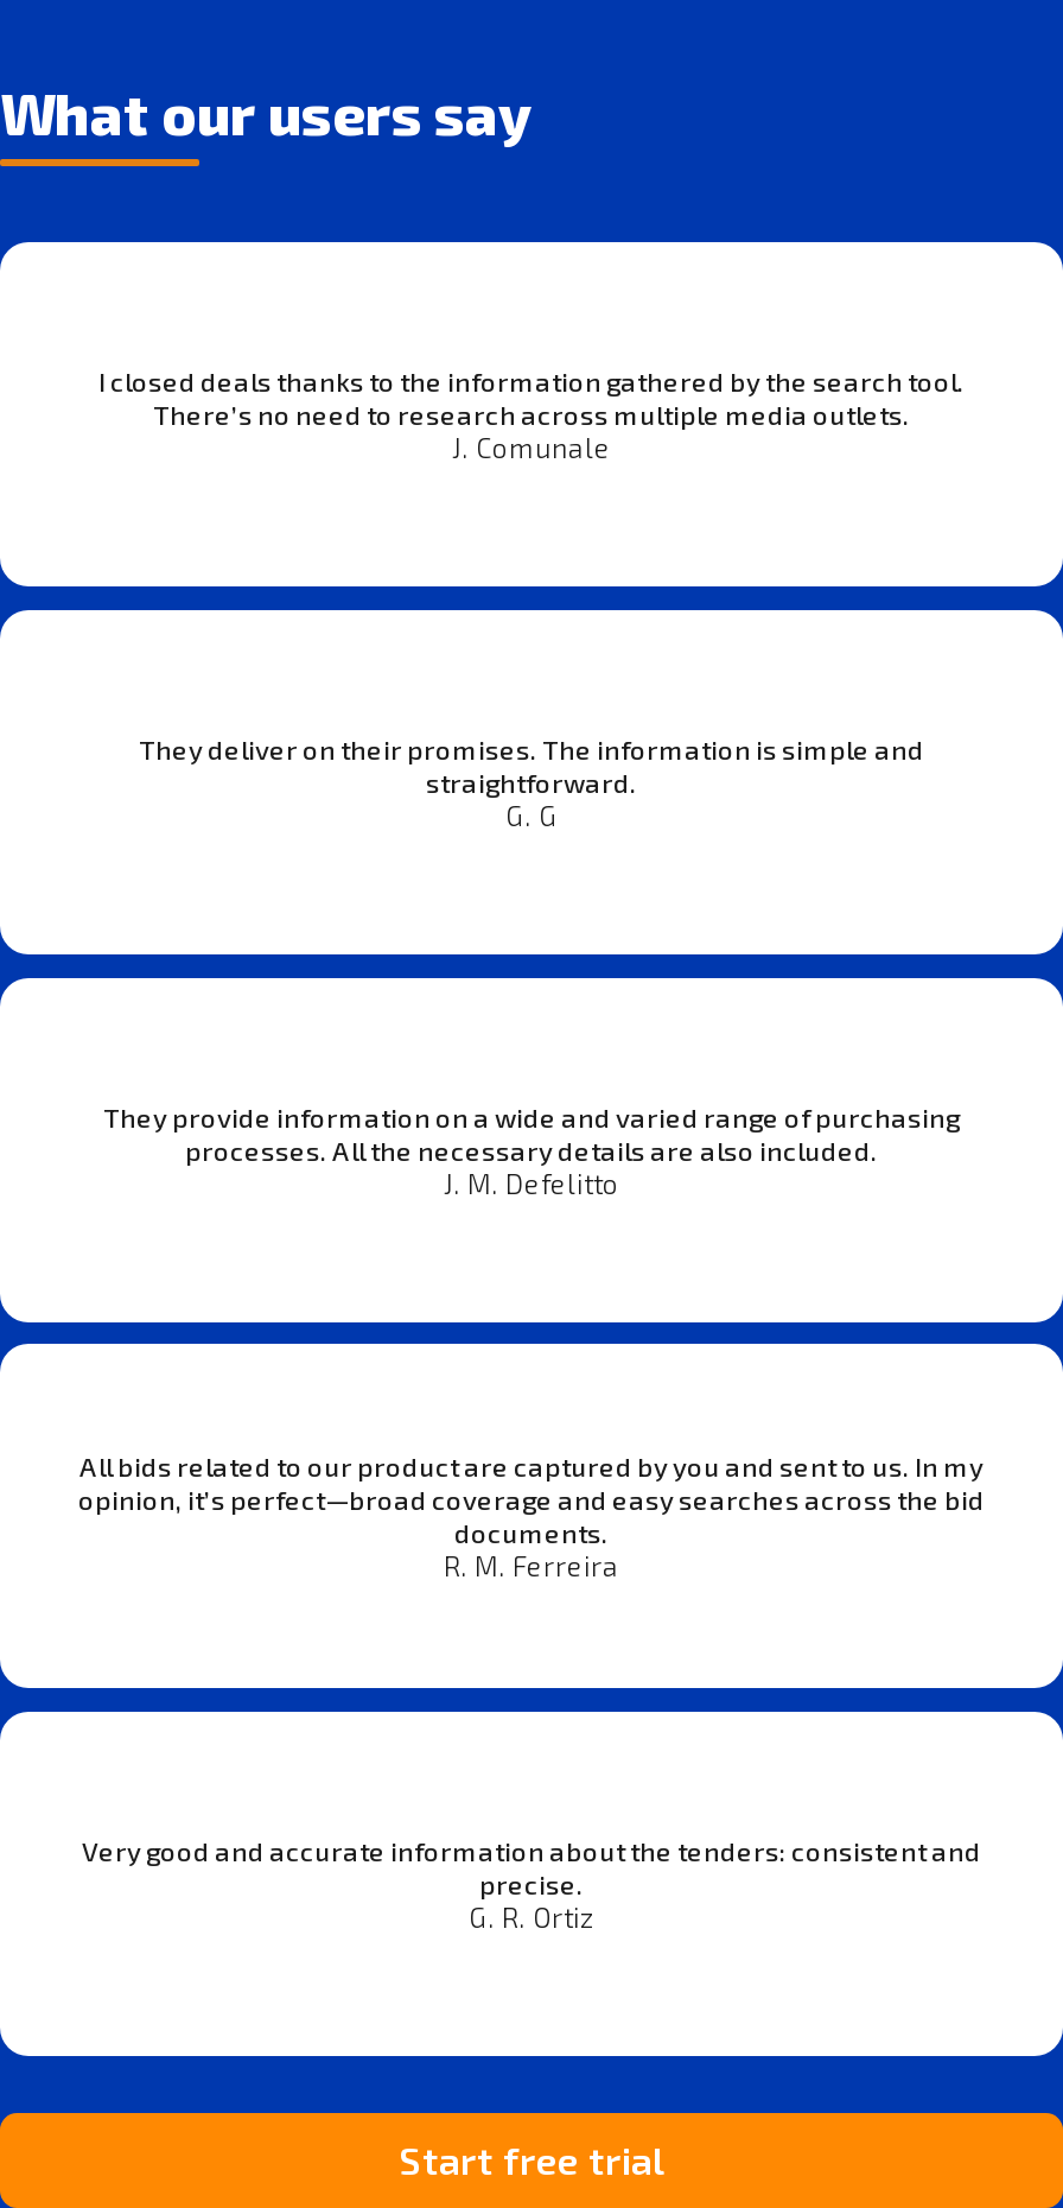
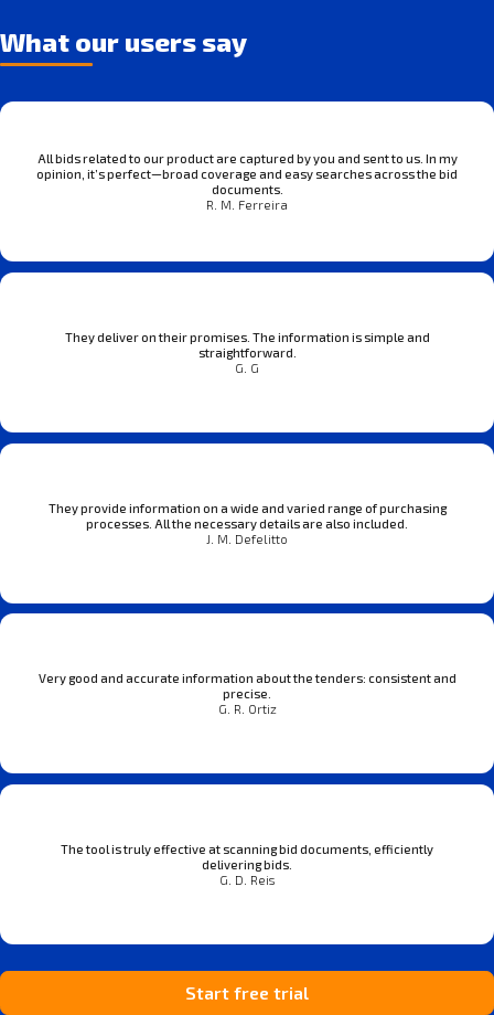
[98,366,965,464] I closed deals thanks to the information gathered by the search tool. | There’s no need to research across multiple media outlets. | J. Comunale -> none
moved [78,1451,985,1581] -> [36,151,458,212]: All bids related to our product are captured by you and sent to us. In my | opinion, it’s perfect—broad coverage and easy searches across the bid | documents. | R. M. Ferreira
moved [82,1835,981,1932] -> [38,671,456,716]: Very good and accurate information about the tenders: consistent and | precise. | G. R. Ortiz
none -> [61,841,433,887] The tool is truly effective at scanning bid documents, efficiently | delivering bids. | G. D. Reis

